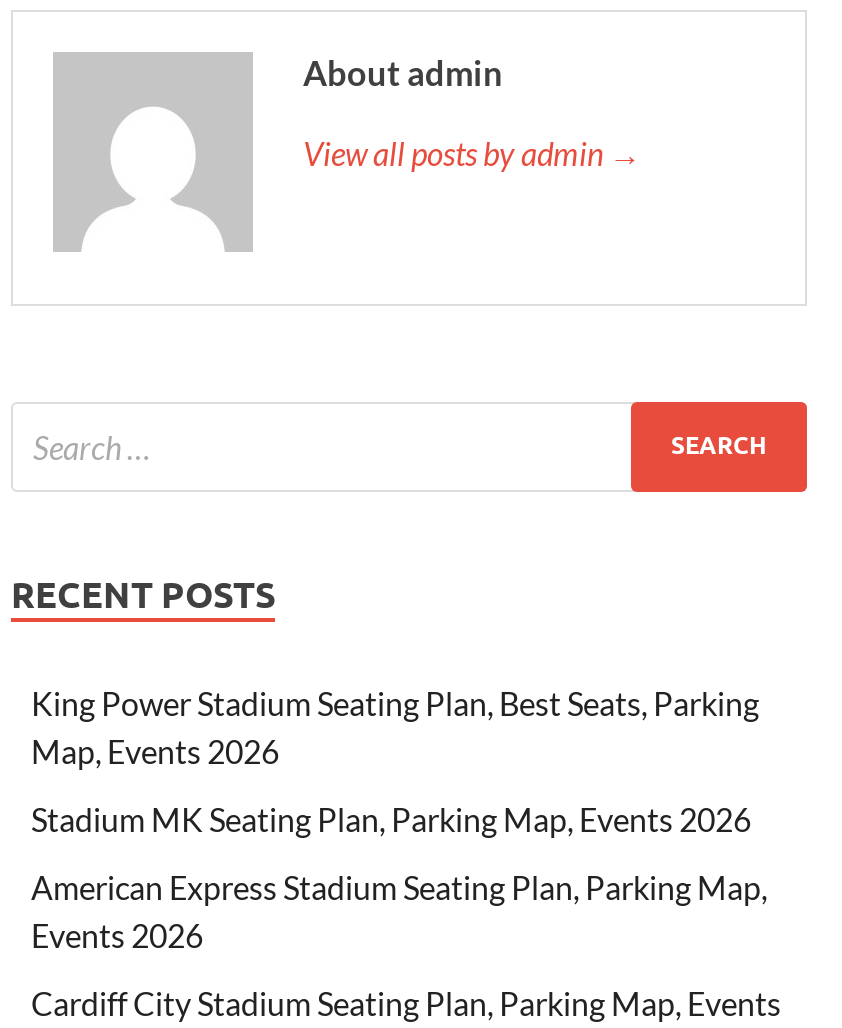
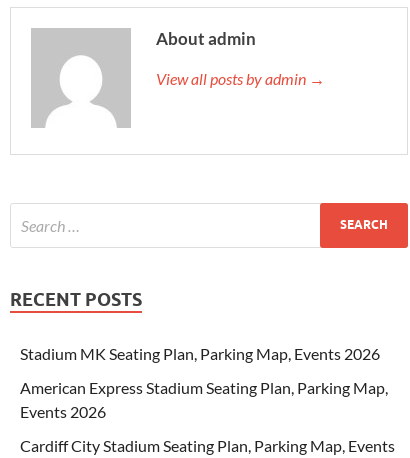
[31,683,759,769] King Power Stadium Seating Plan, Best Seats, Parking | Map, Events 2026 -> none

